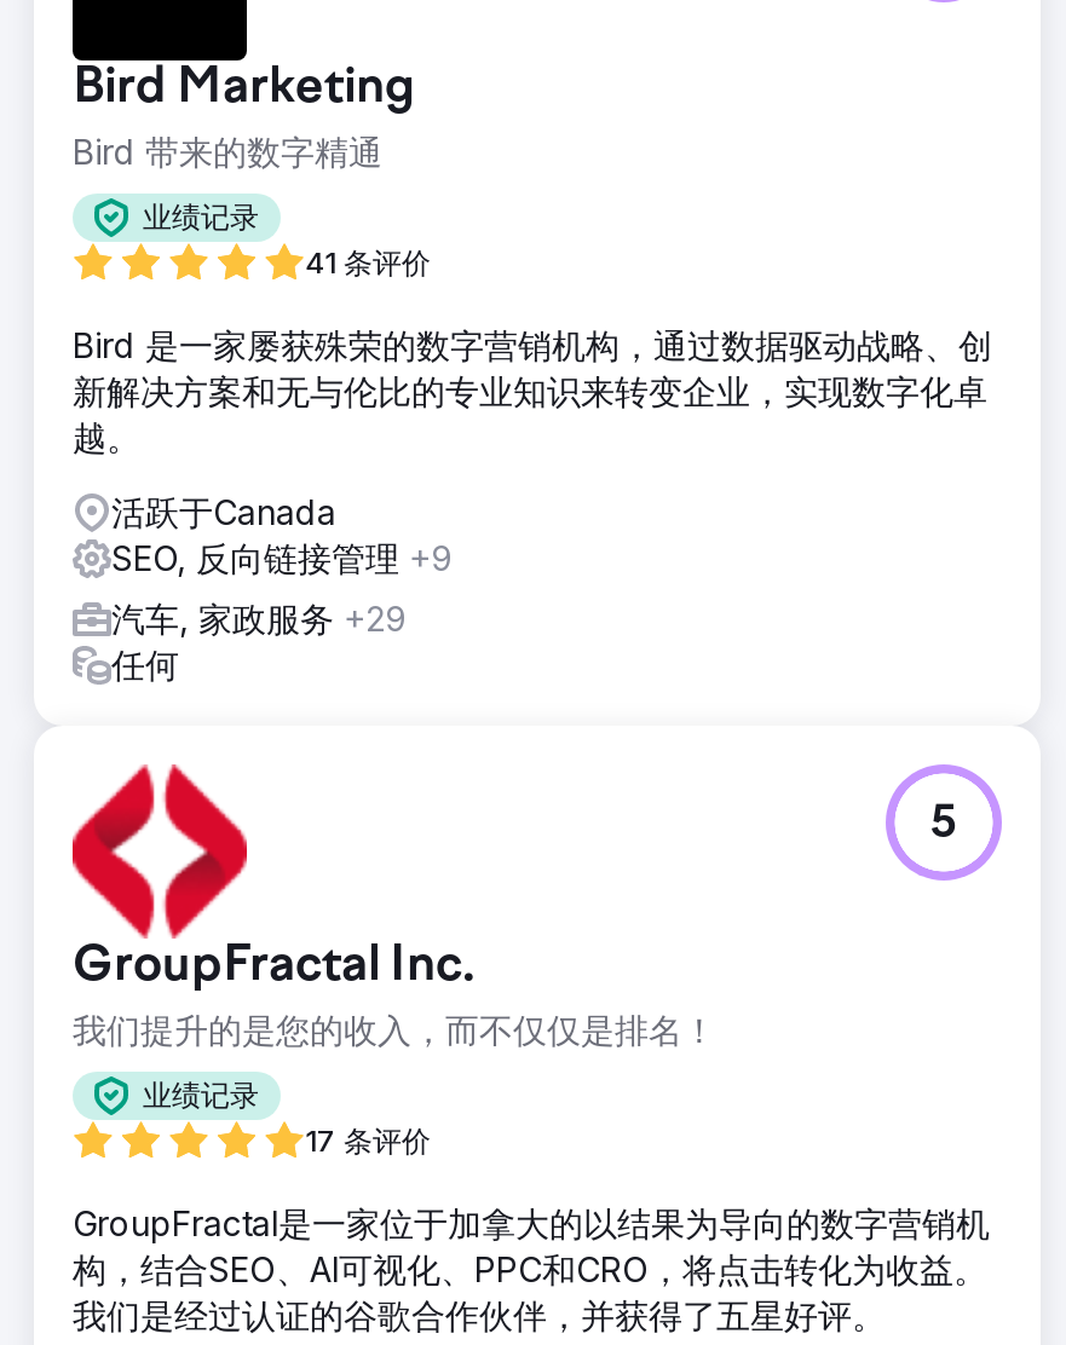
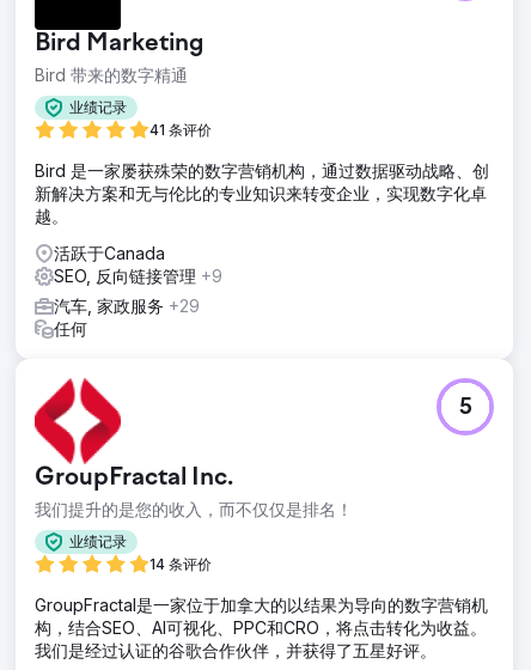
[305,1121,431,1158] 17 条评价 -> [149,555,212,573] 14 条评价

